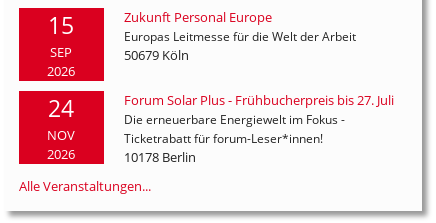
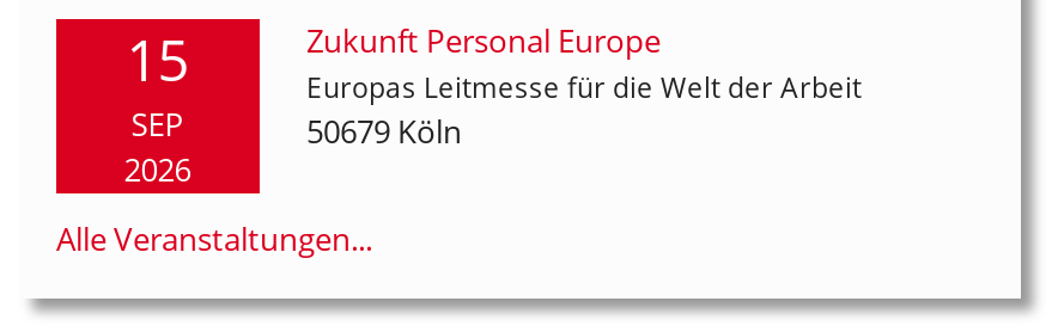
[47,92,75,163] 24 | NOV | 2026 -> none
[123,91,393,166] Forum Solar Plus - Frühbucherpreis bis 27. Juli | Die erneuerbare Energiewelt im Fokus - | Ticketrabatt für forum-Leser*innen! | 10178 Berlin -> none

